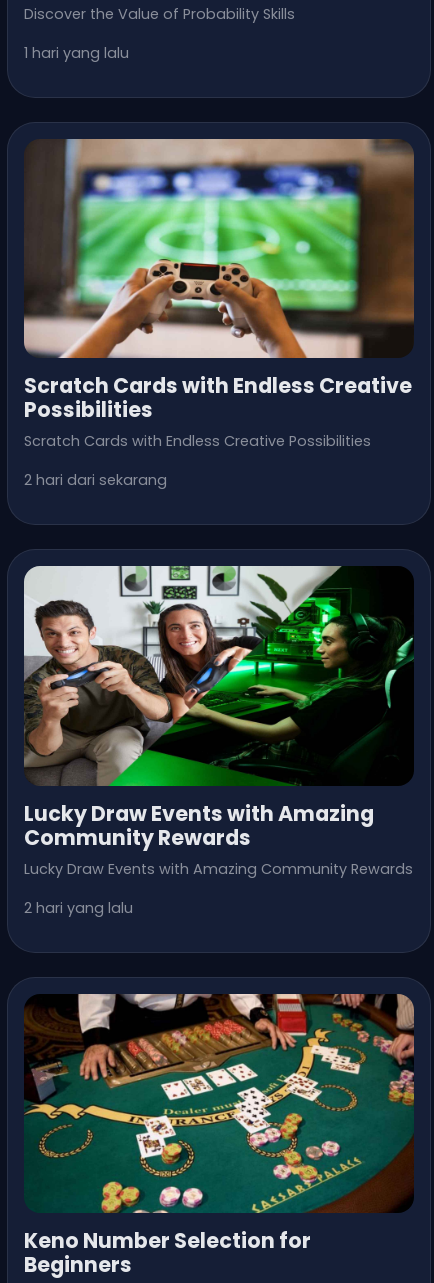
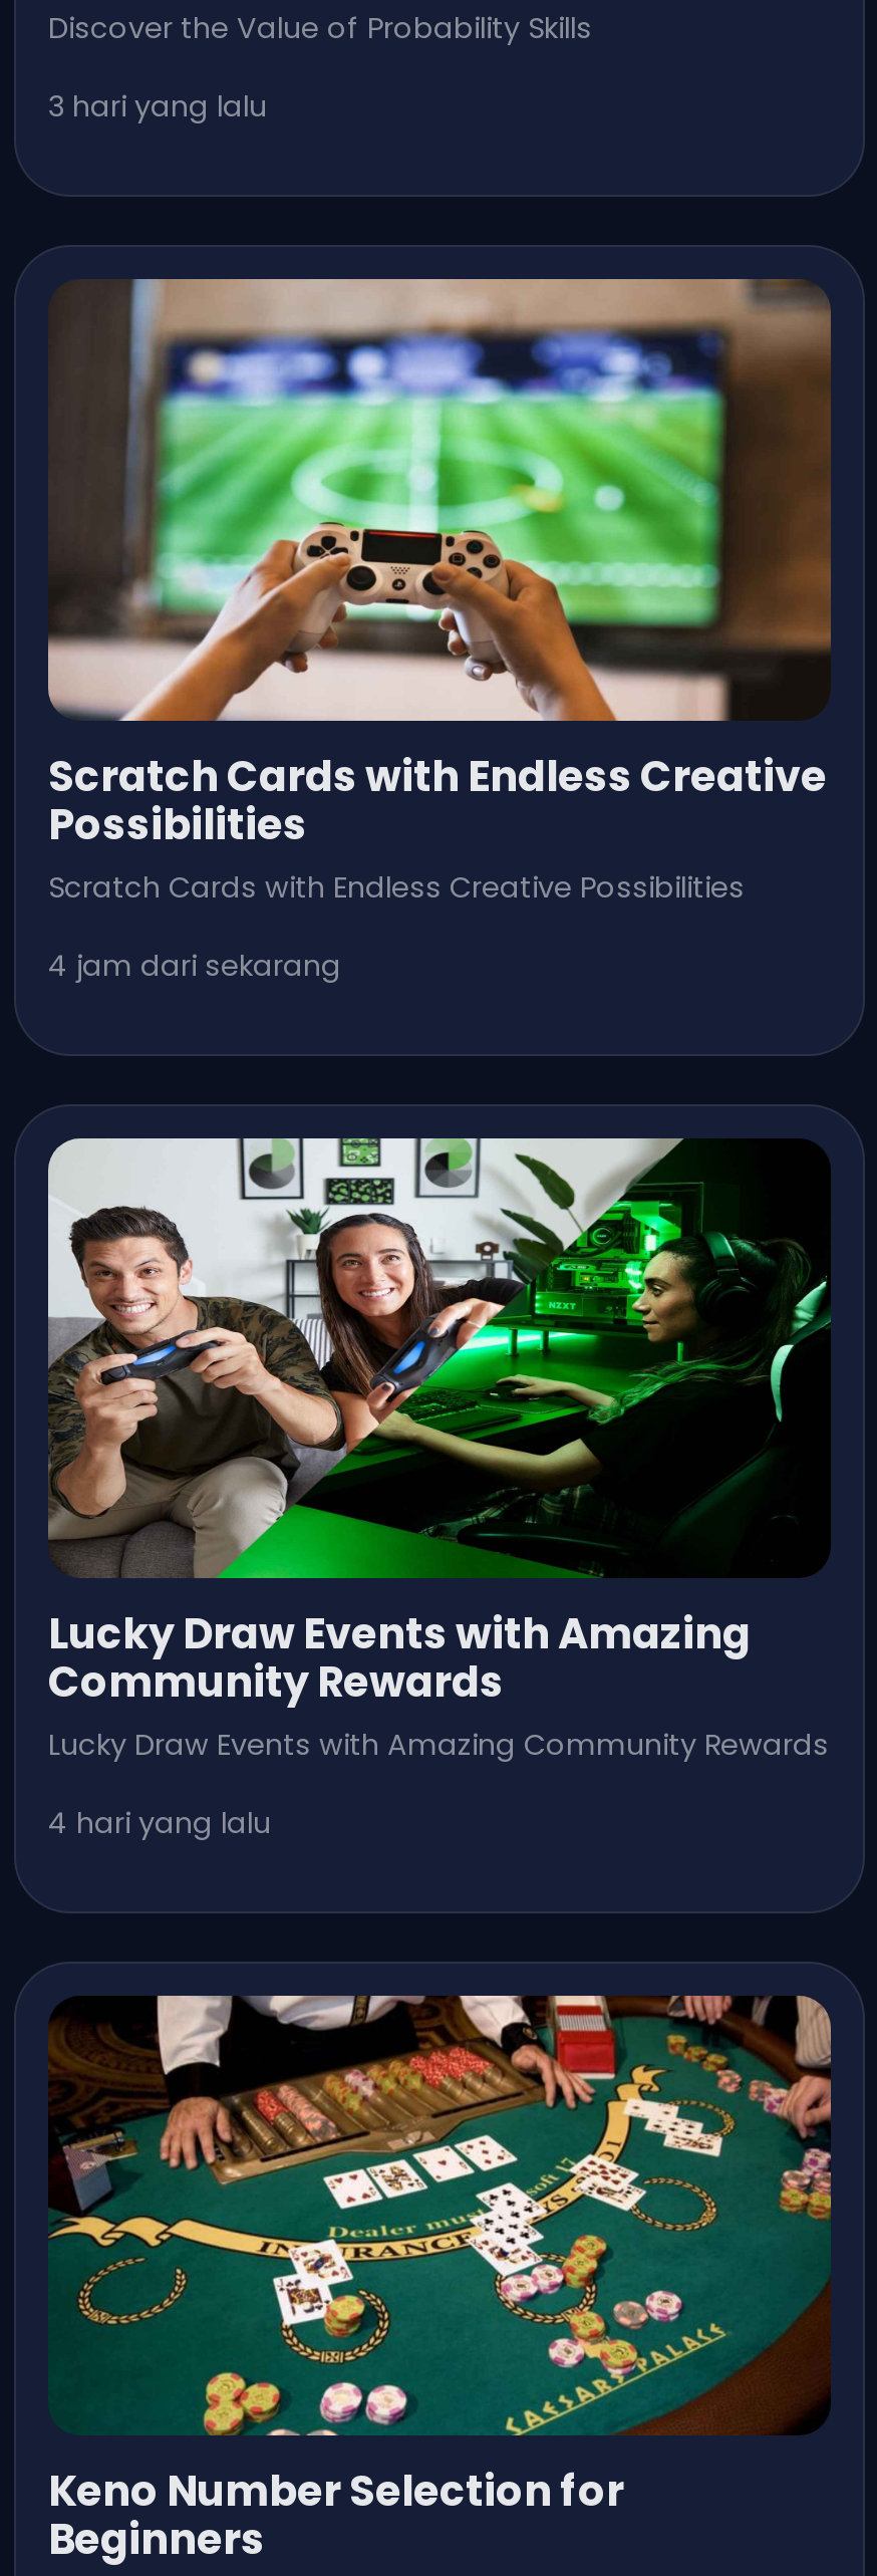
[24,43,129,63] 1 hari yang lalu -> [48,87,267,127] 3 hari yang lalu
[24,470,167,490] 2 hari dari sekarang -> [48,945,341,985] 4 jam dari sekarang
[24,898,133,918] 2 hari yang lalu -> [48,1803,271,1843] 4 hari yang lalu

